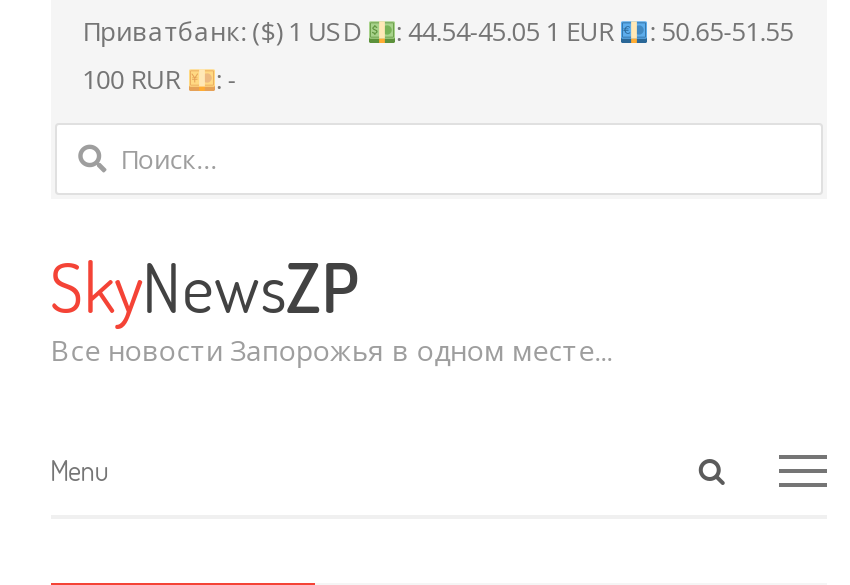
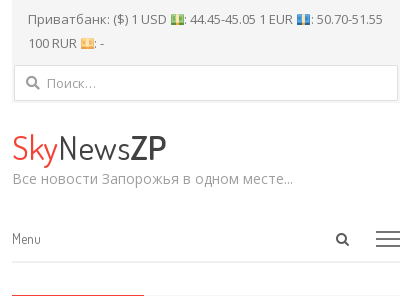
[396,13,620,49] : 44.54-45.05 1 EUR -> [184,10,296,28] : 44.45-45.05 1 EUR
[649,13,793,49] : 50.65-51.55 -> [311,10,383,28] : 50.70-51.55

